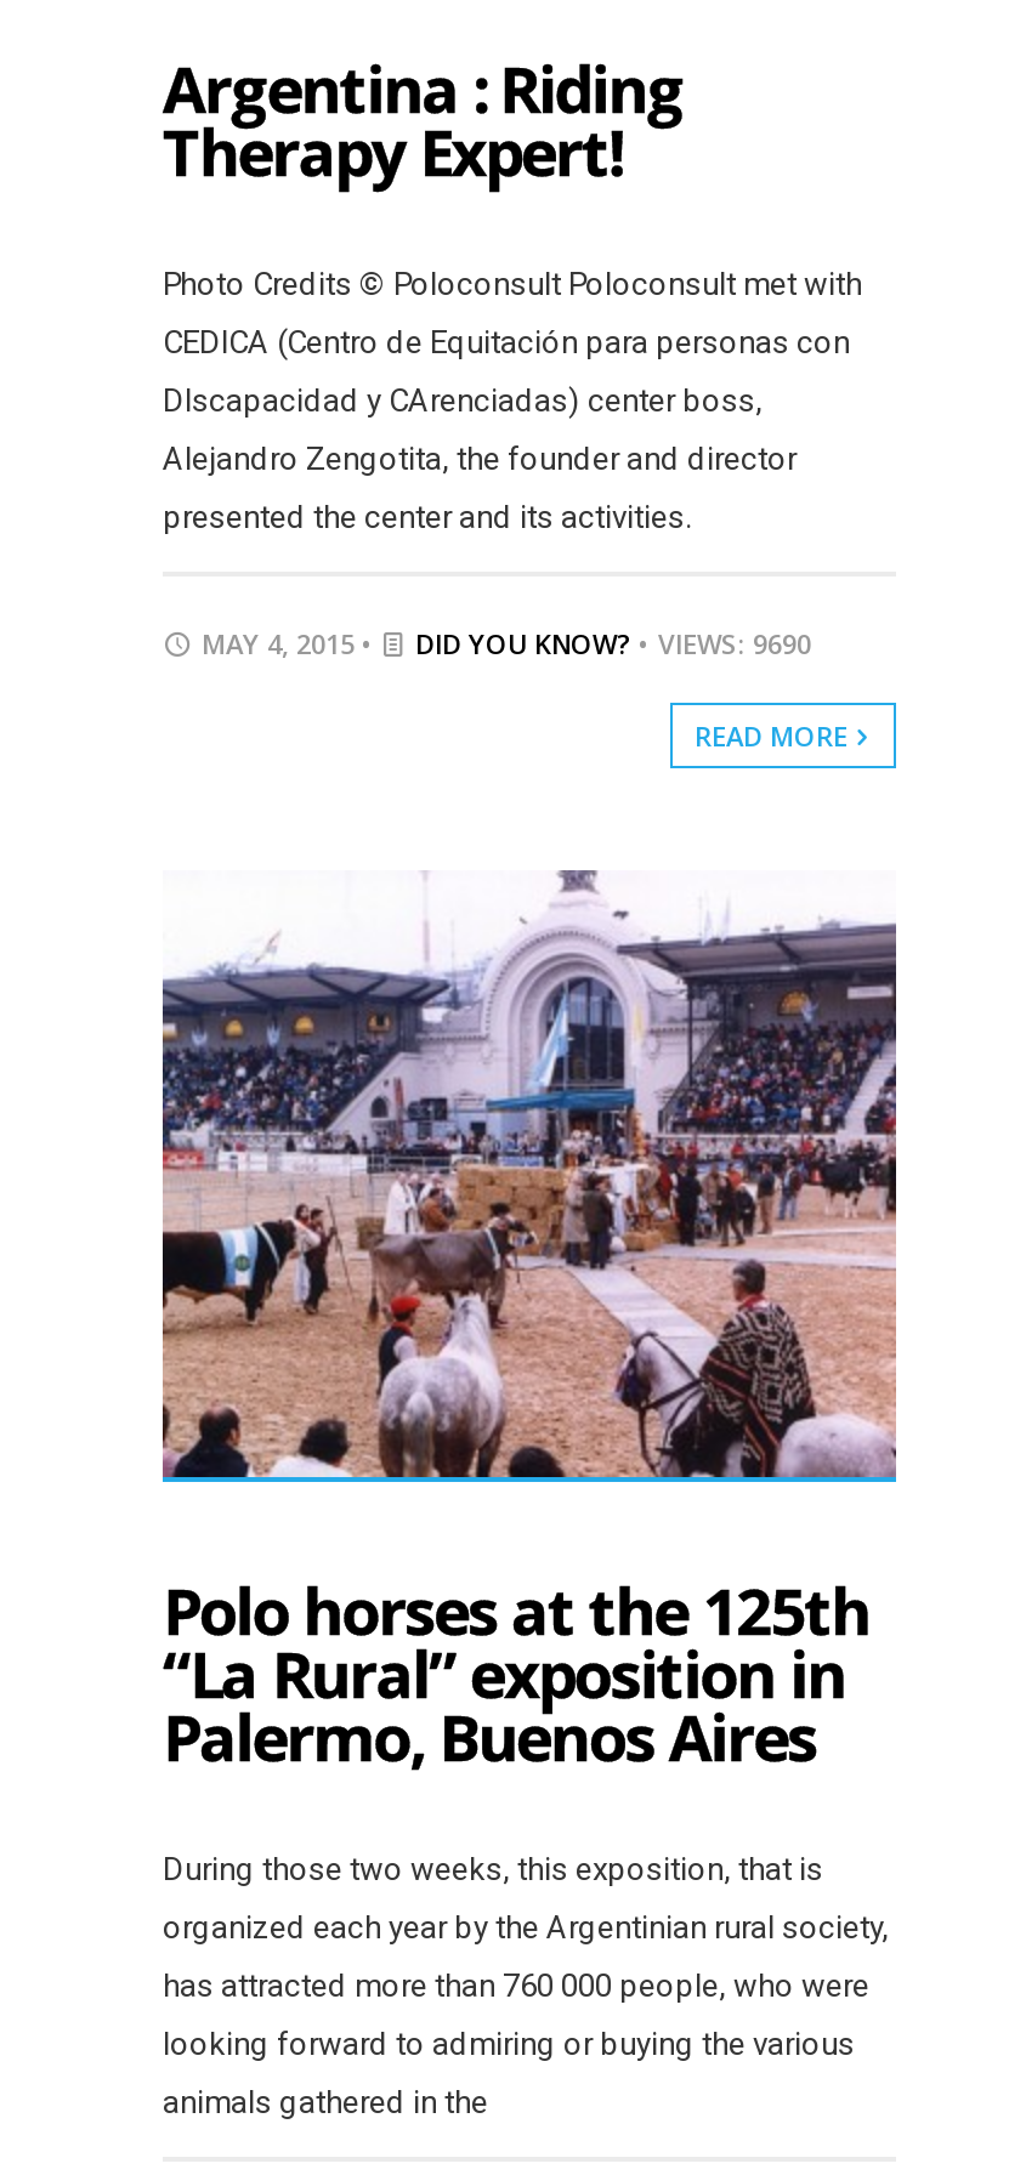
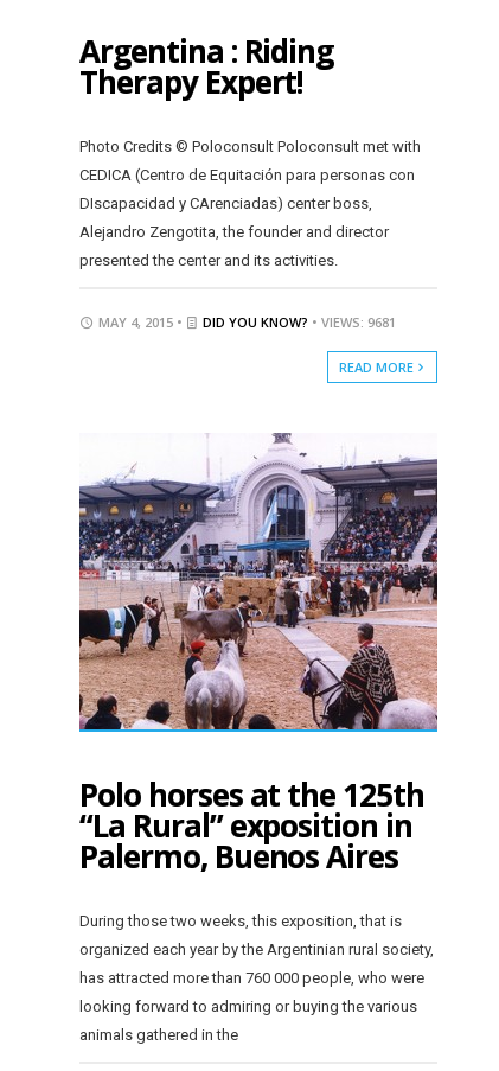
[415,624,811,661] DID YOU KNOW? • VIEWS: 9690 -> [203,313,396,330] DID YOU KNOW? • VIEWS: 9681

